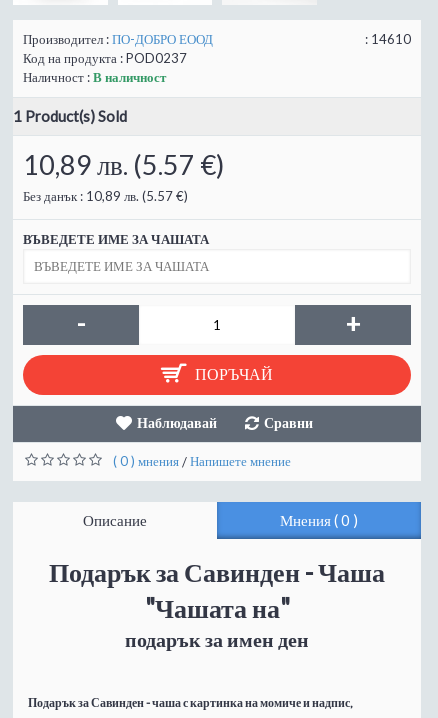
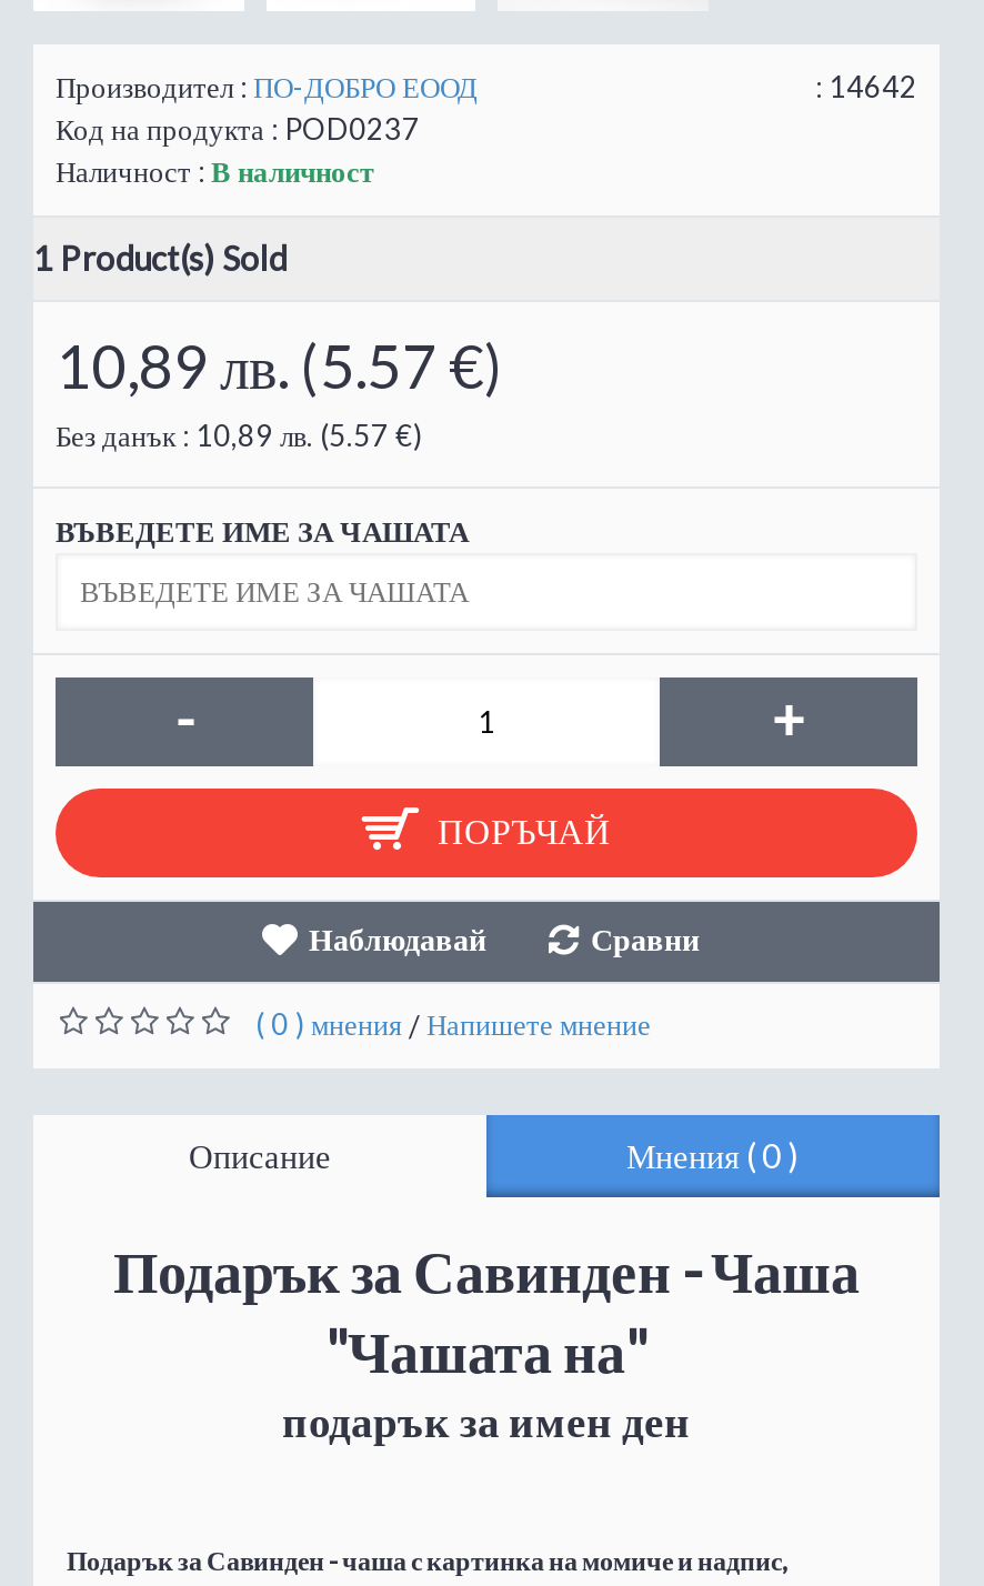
[365,30,411,46] : 14610 -> [815,68,917,103] : 14642

